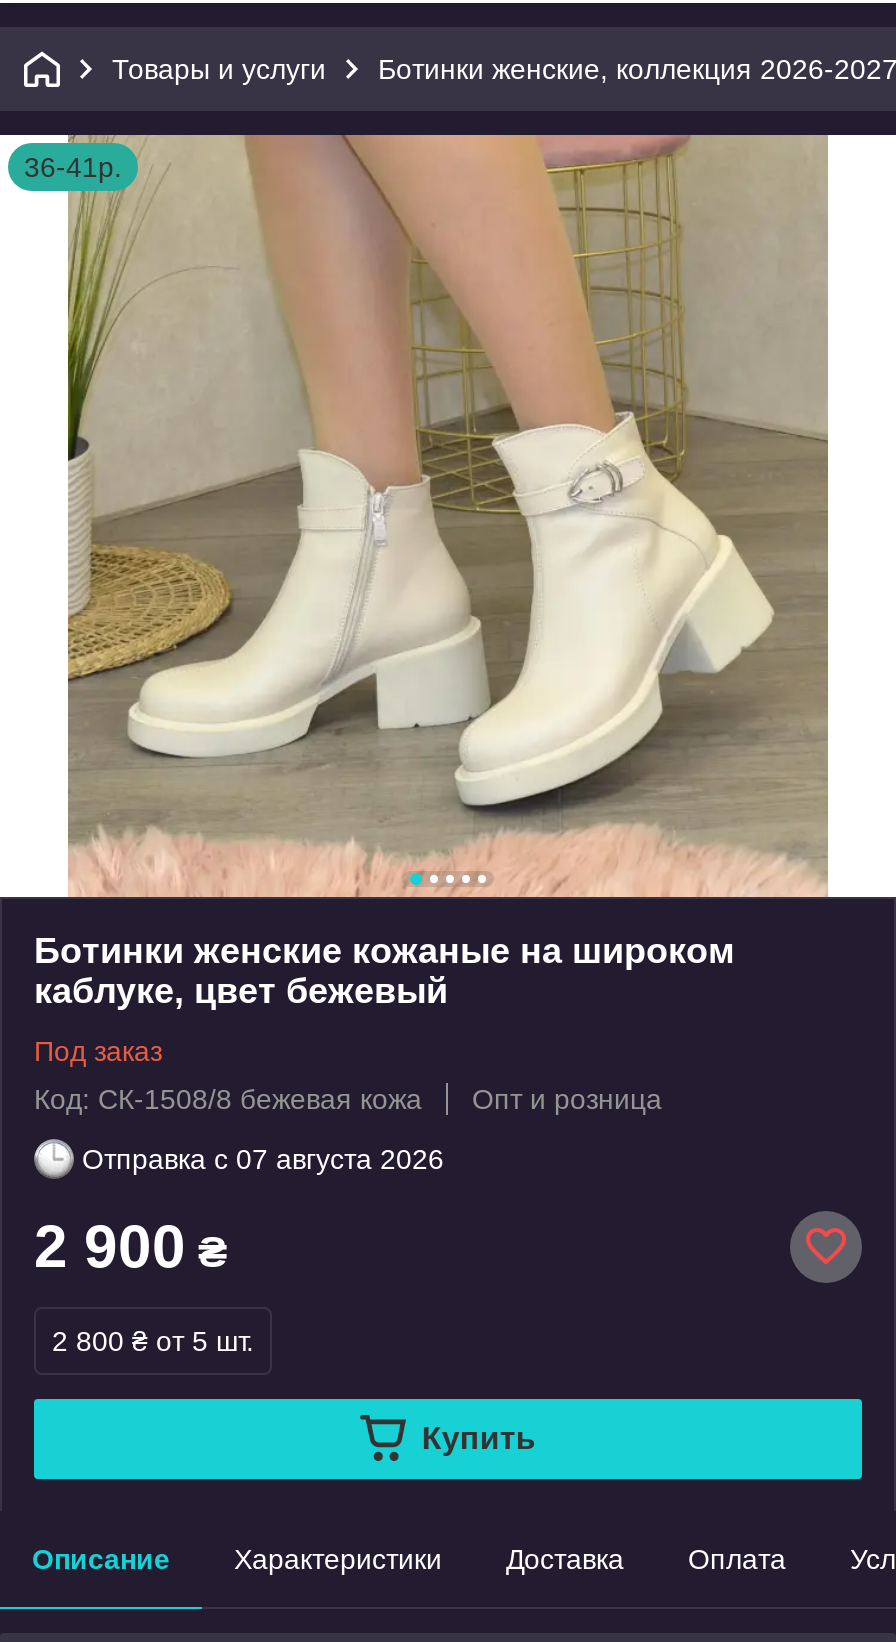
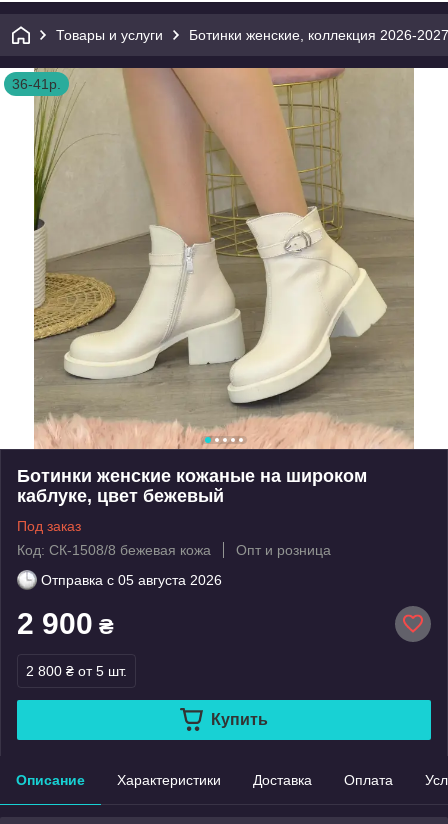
[82,1143,444,1175] Отправка с 07 августа 2026 -> [41,572,222,588] Отправка с 05 августа 2026

